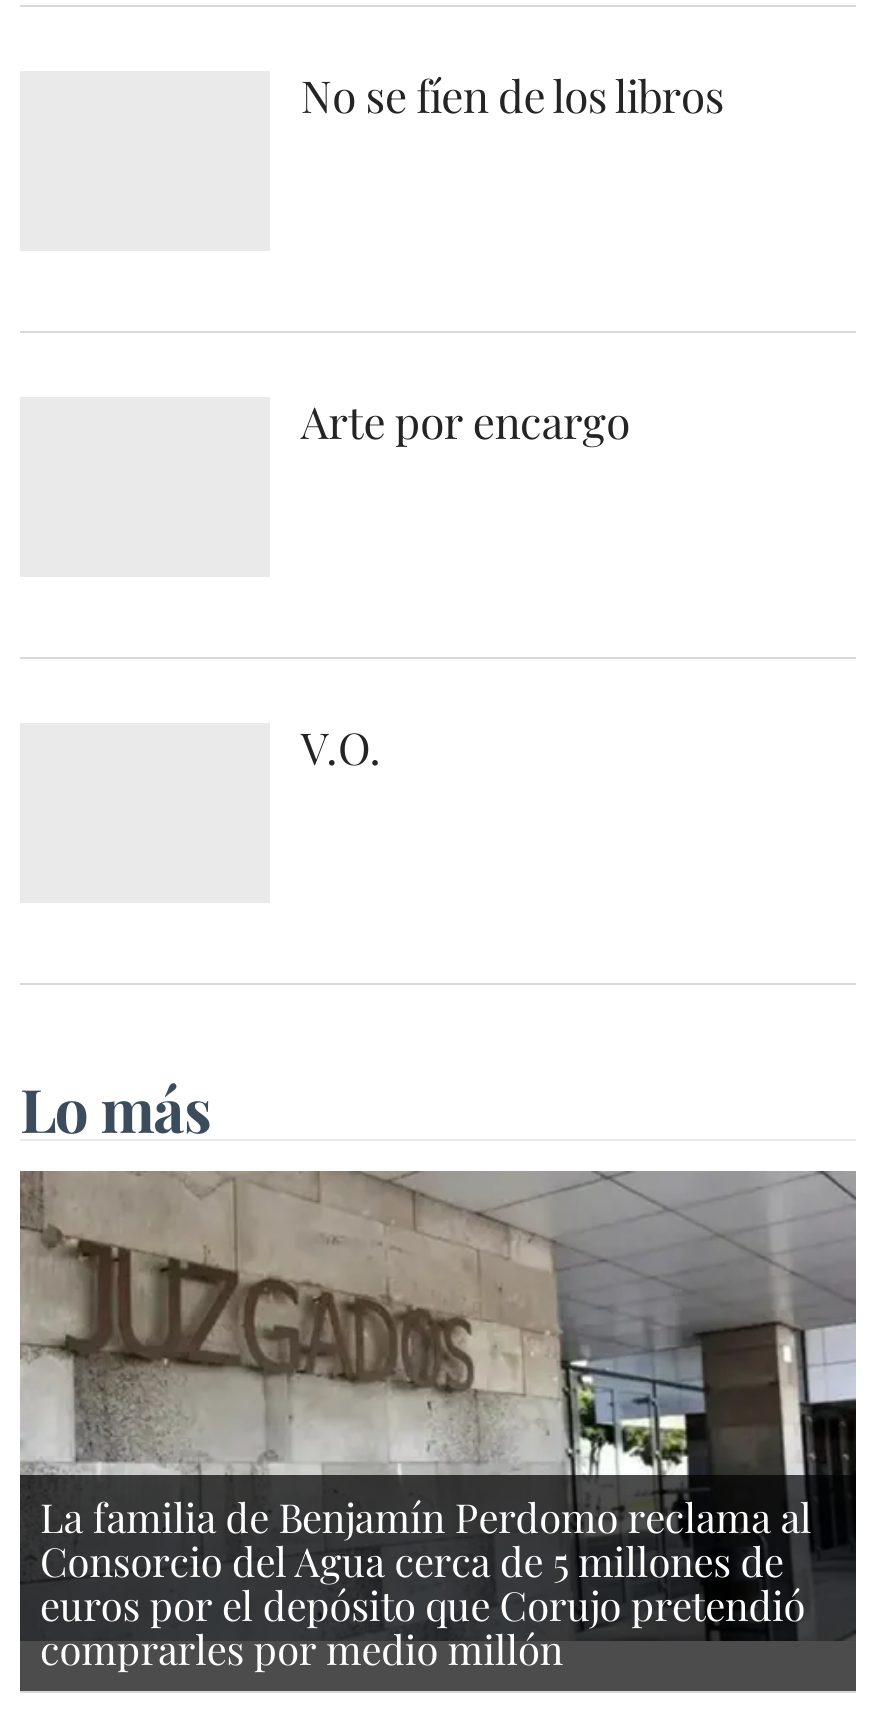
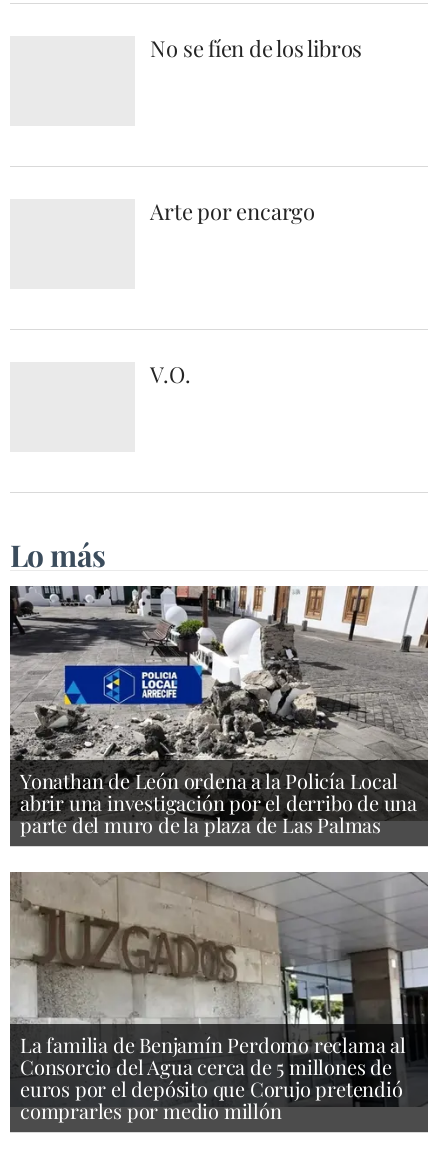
none -> [9,585,429,838] [image] | Yonathan de León ordena a la Policía Local | abrir una investigación por el derribo de una | parte del muro de la plaza de Las Palmas

